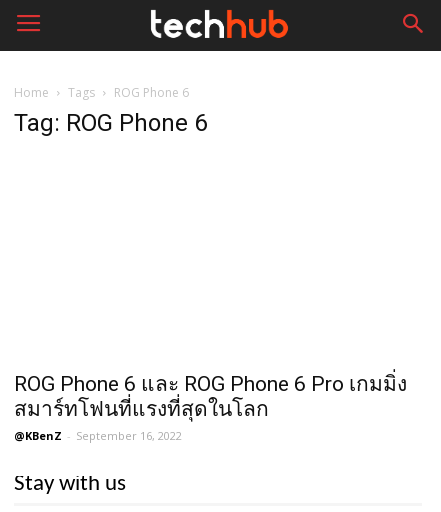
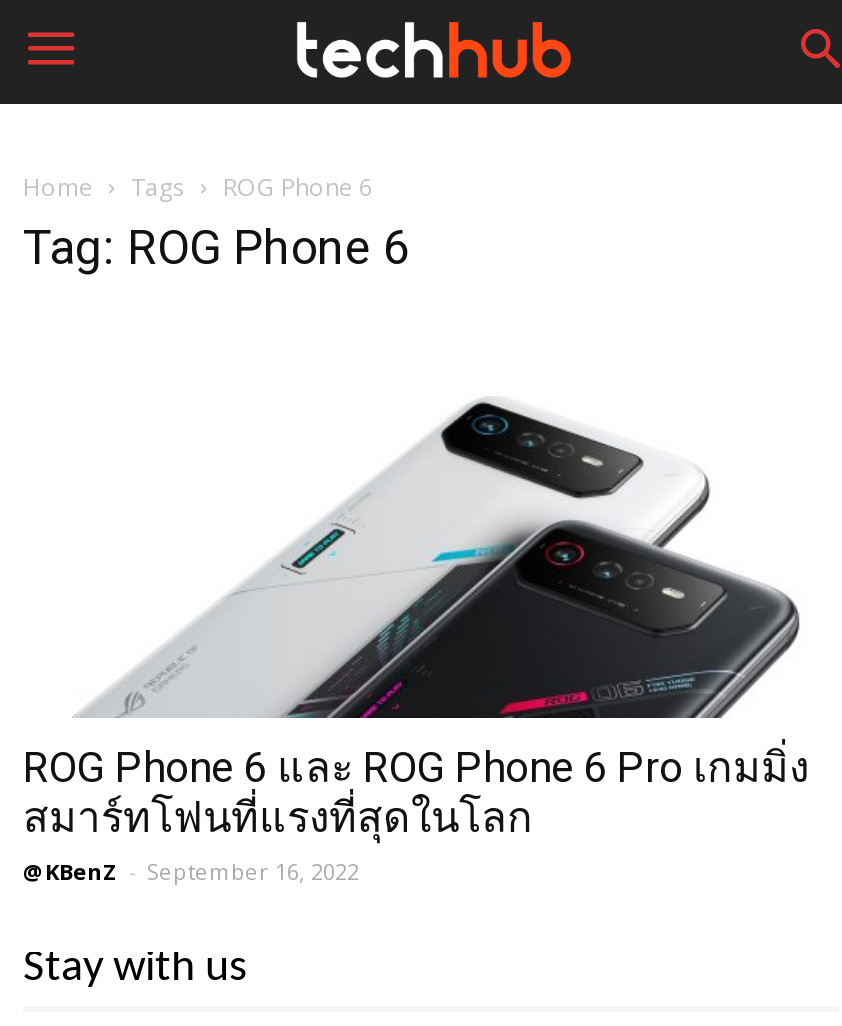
none -> [75,398,801,720] [image]

